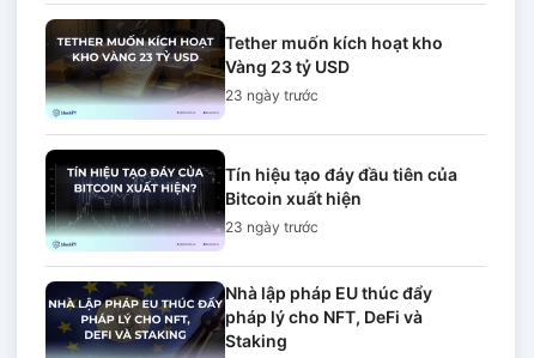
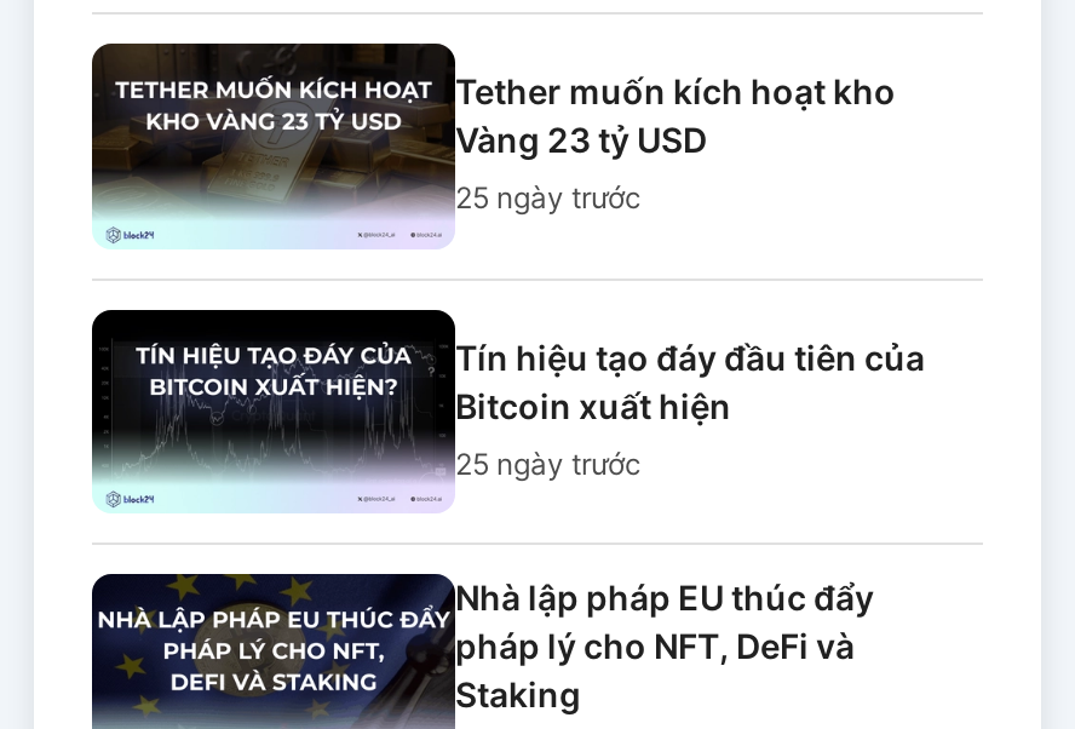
[225,86,318,104] 23 ngày trước -> [455,180,642,216] 25 ngày trước
[225,217,318,235] 23 ngày trước -> [455,445,642,481] 25 ngày trước

